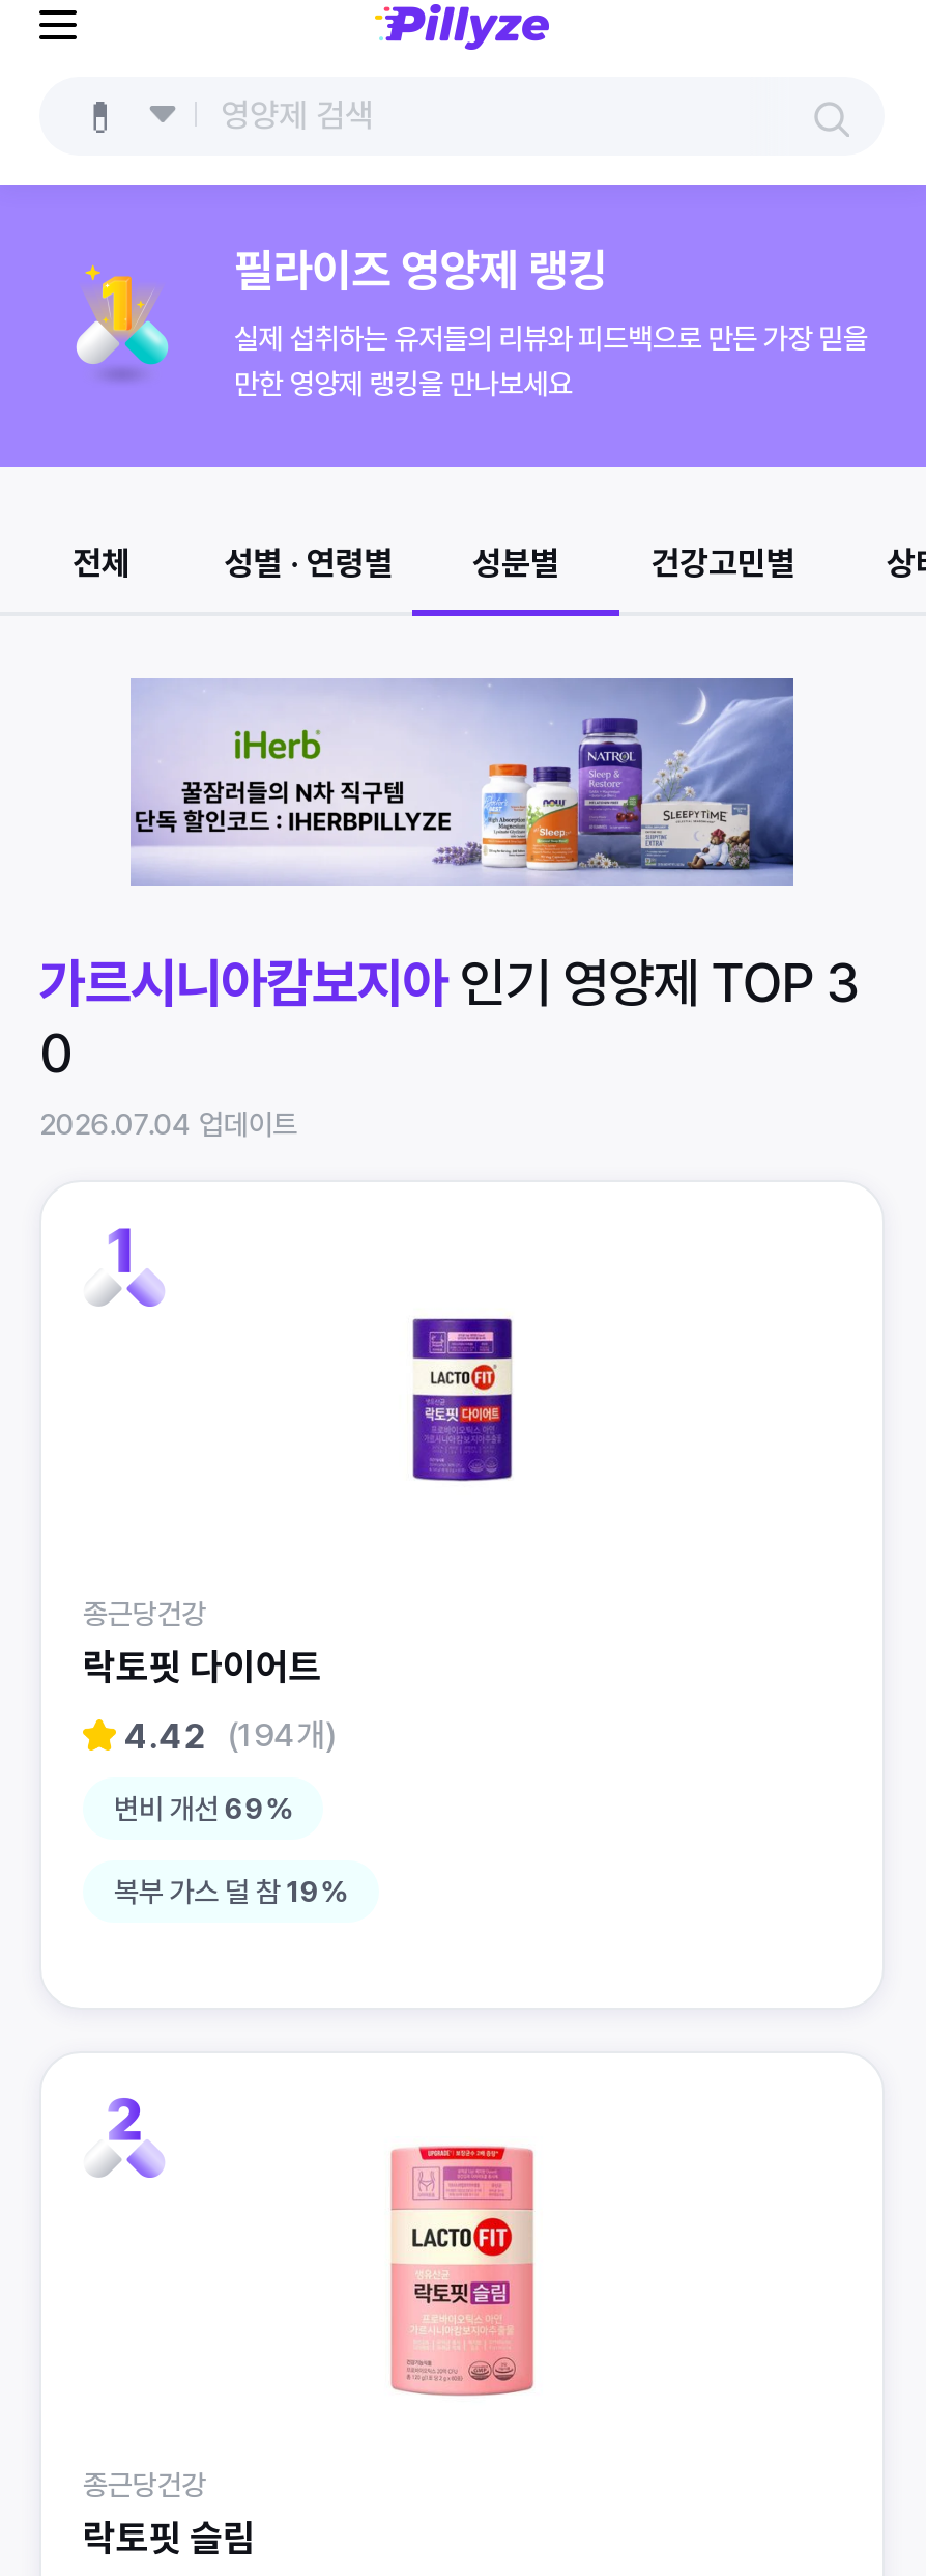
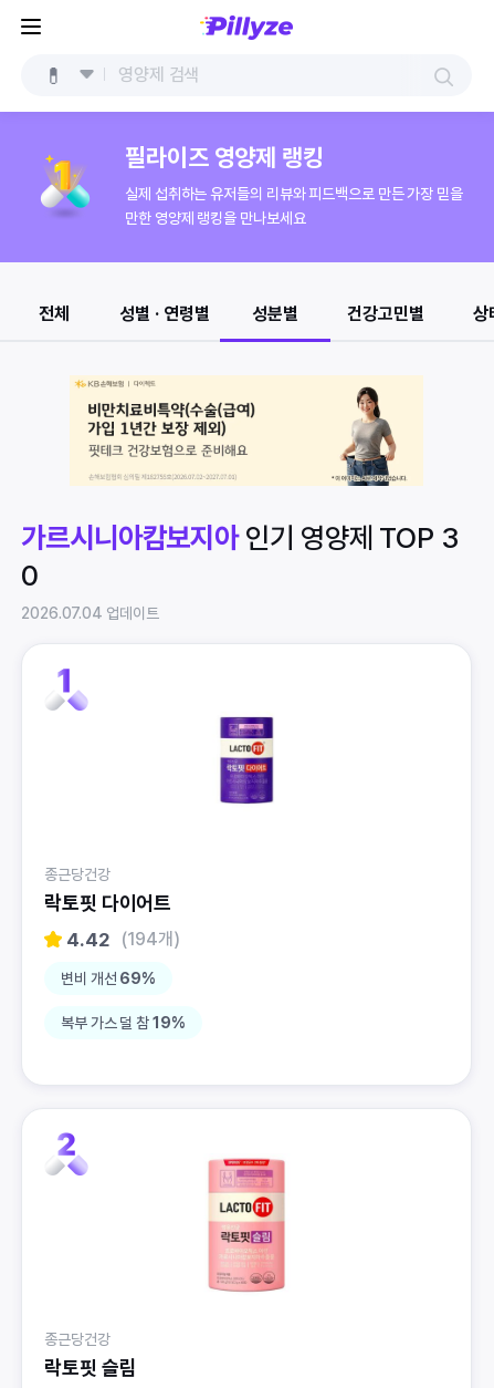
[128,676,795,888] [image] -> [70,375,423,487] [image]

